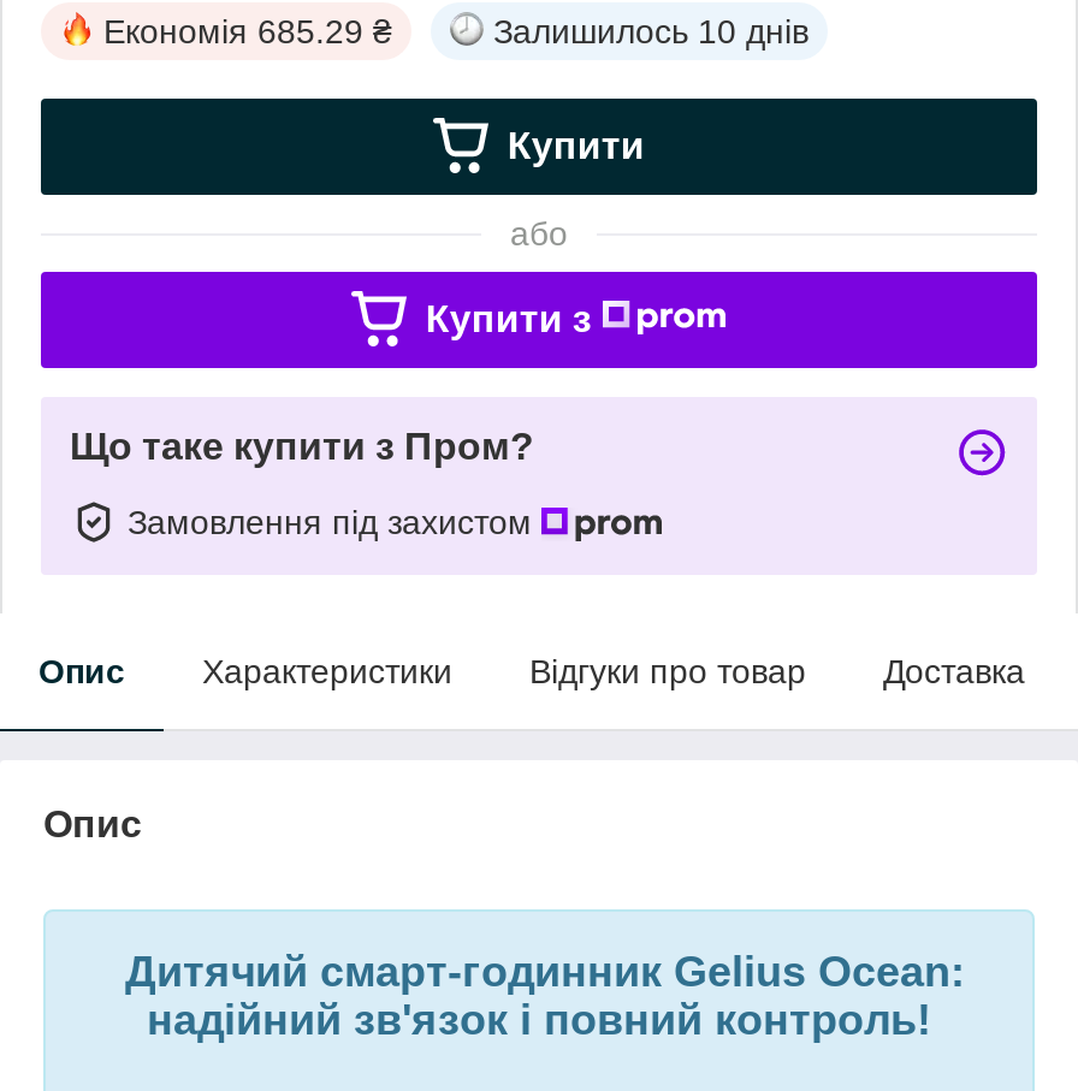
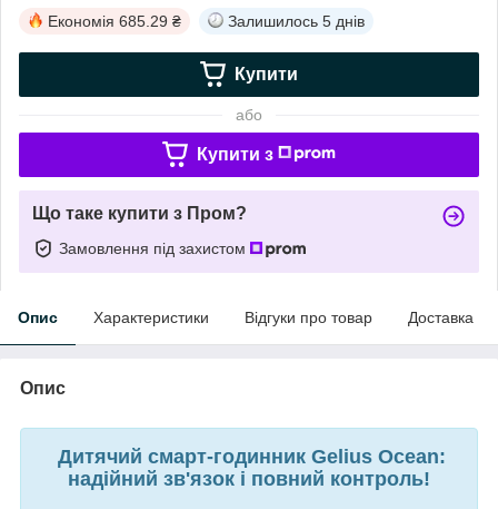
[493,12,808,50] Залишилось 10 днів -> [228,12,365,30] Залишилось 5 днів

